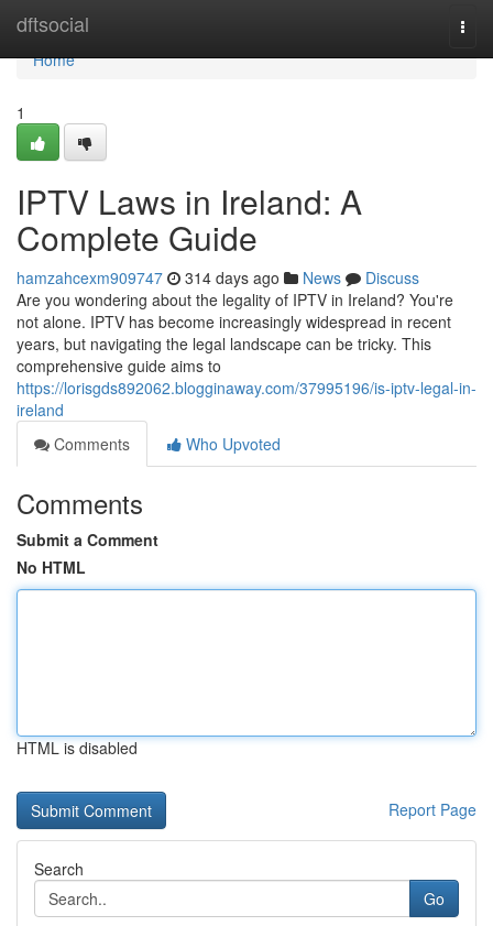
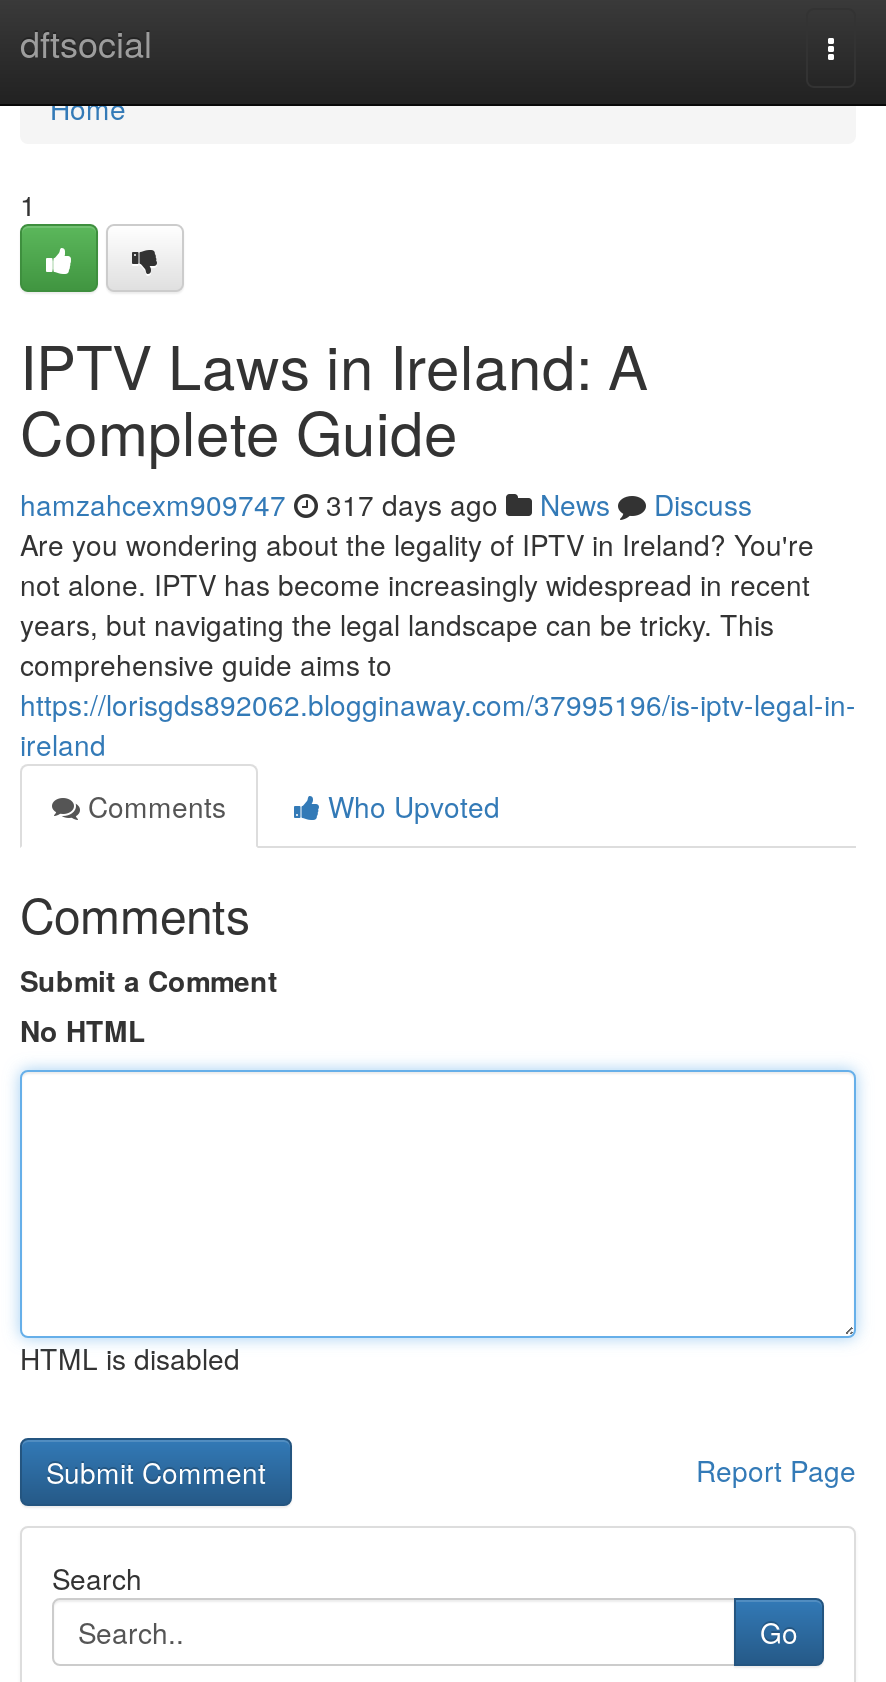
[17,266,419,288] hamzahcexm909747 314 days ago News Discuss -> [20,484,752,524] hamzahcexm909747 317 days ago News Discuss

